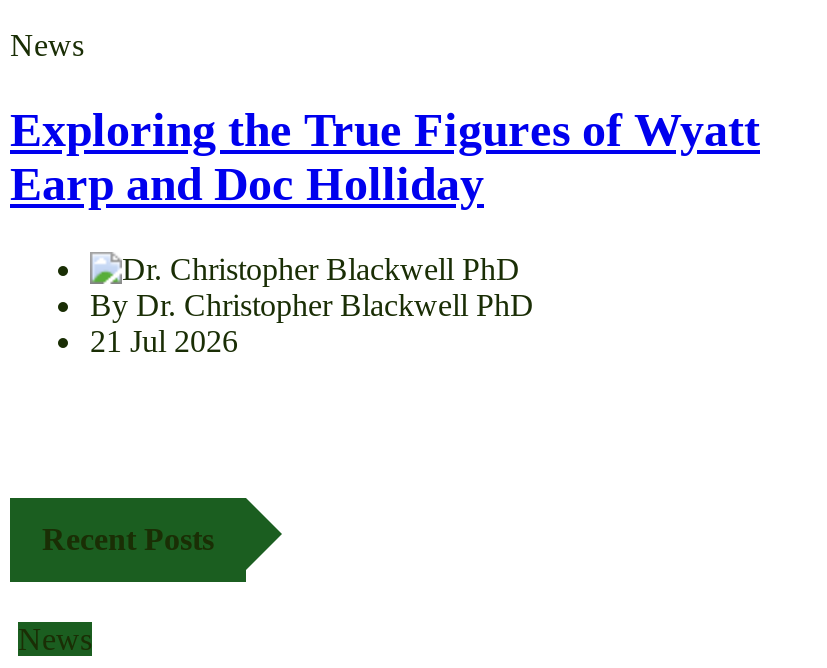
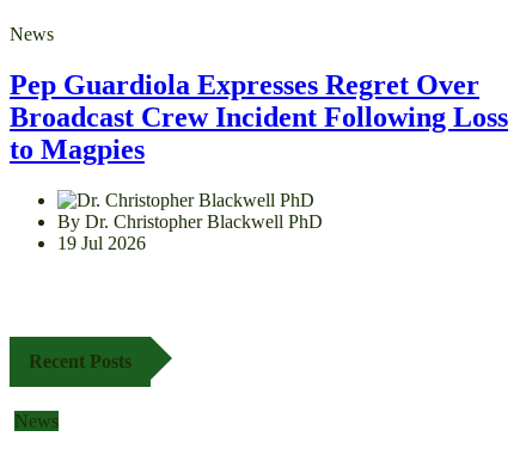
[10,103,760,209] Exploring the True Figures of Wyatt | Earp and Doc Holliday -> [10,69,508,164] Pep Guardiola Expresses Regret Over | Broadcast Crew Incident Following Loss | to Magpies
[90,323,238,357] 21 Jul 2026 -> [57,232,146,253] 19 Jul 2026

